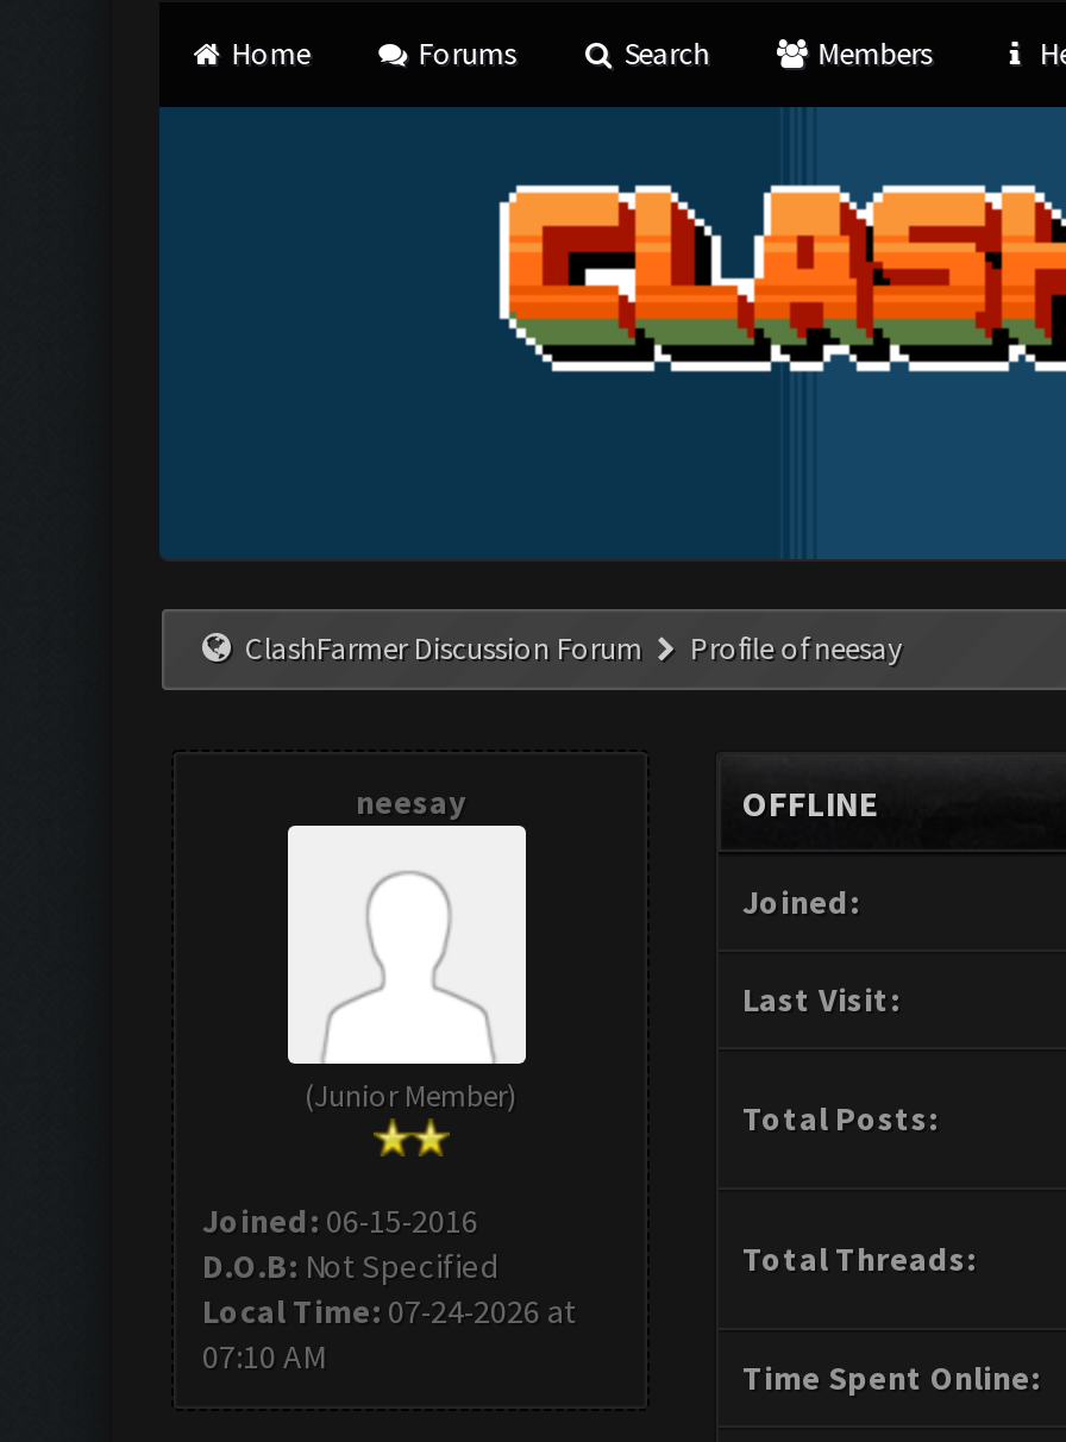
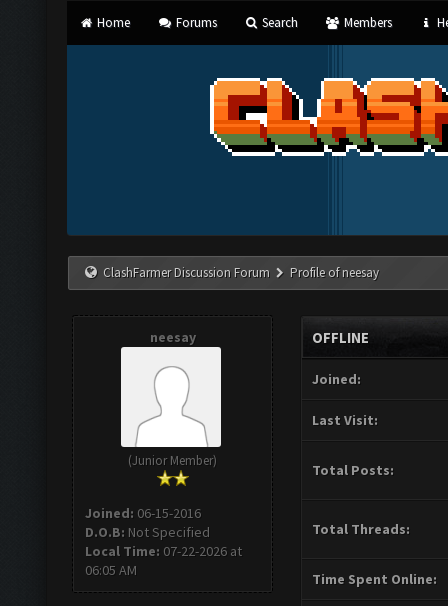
[202,1290,576,1333] Local Time: 07-24-2026 at -> [85,542,242,560] Local Time: 07-22-2026 at
[202,1335,326,1378] 07:10 AM -> [85,561,137,579] 06:05 AM

